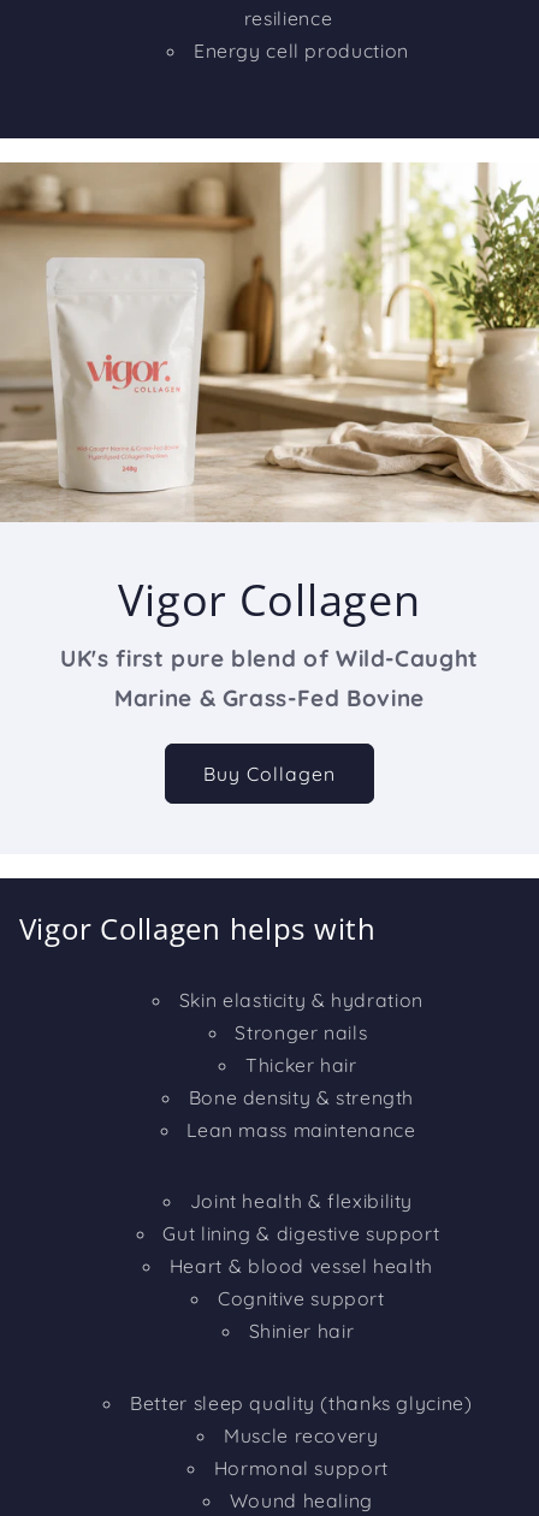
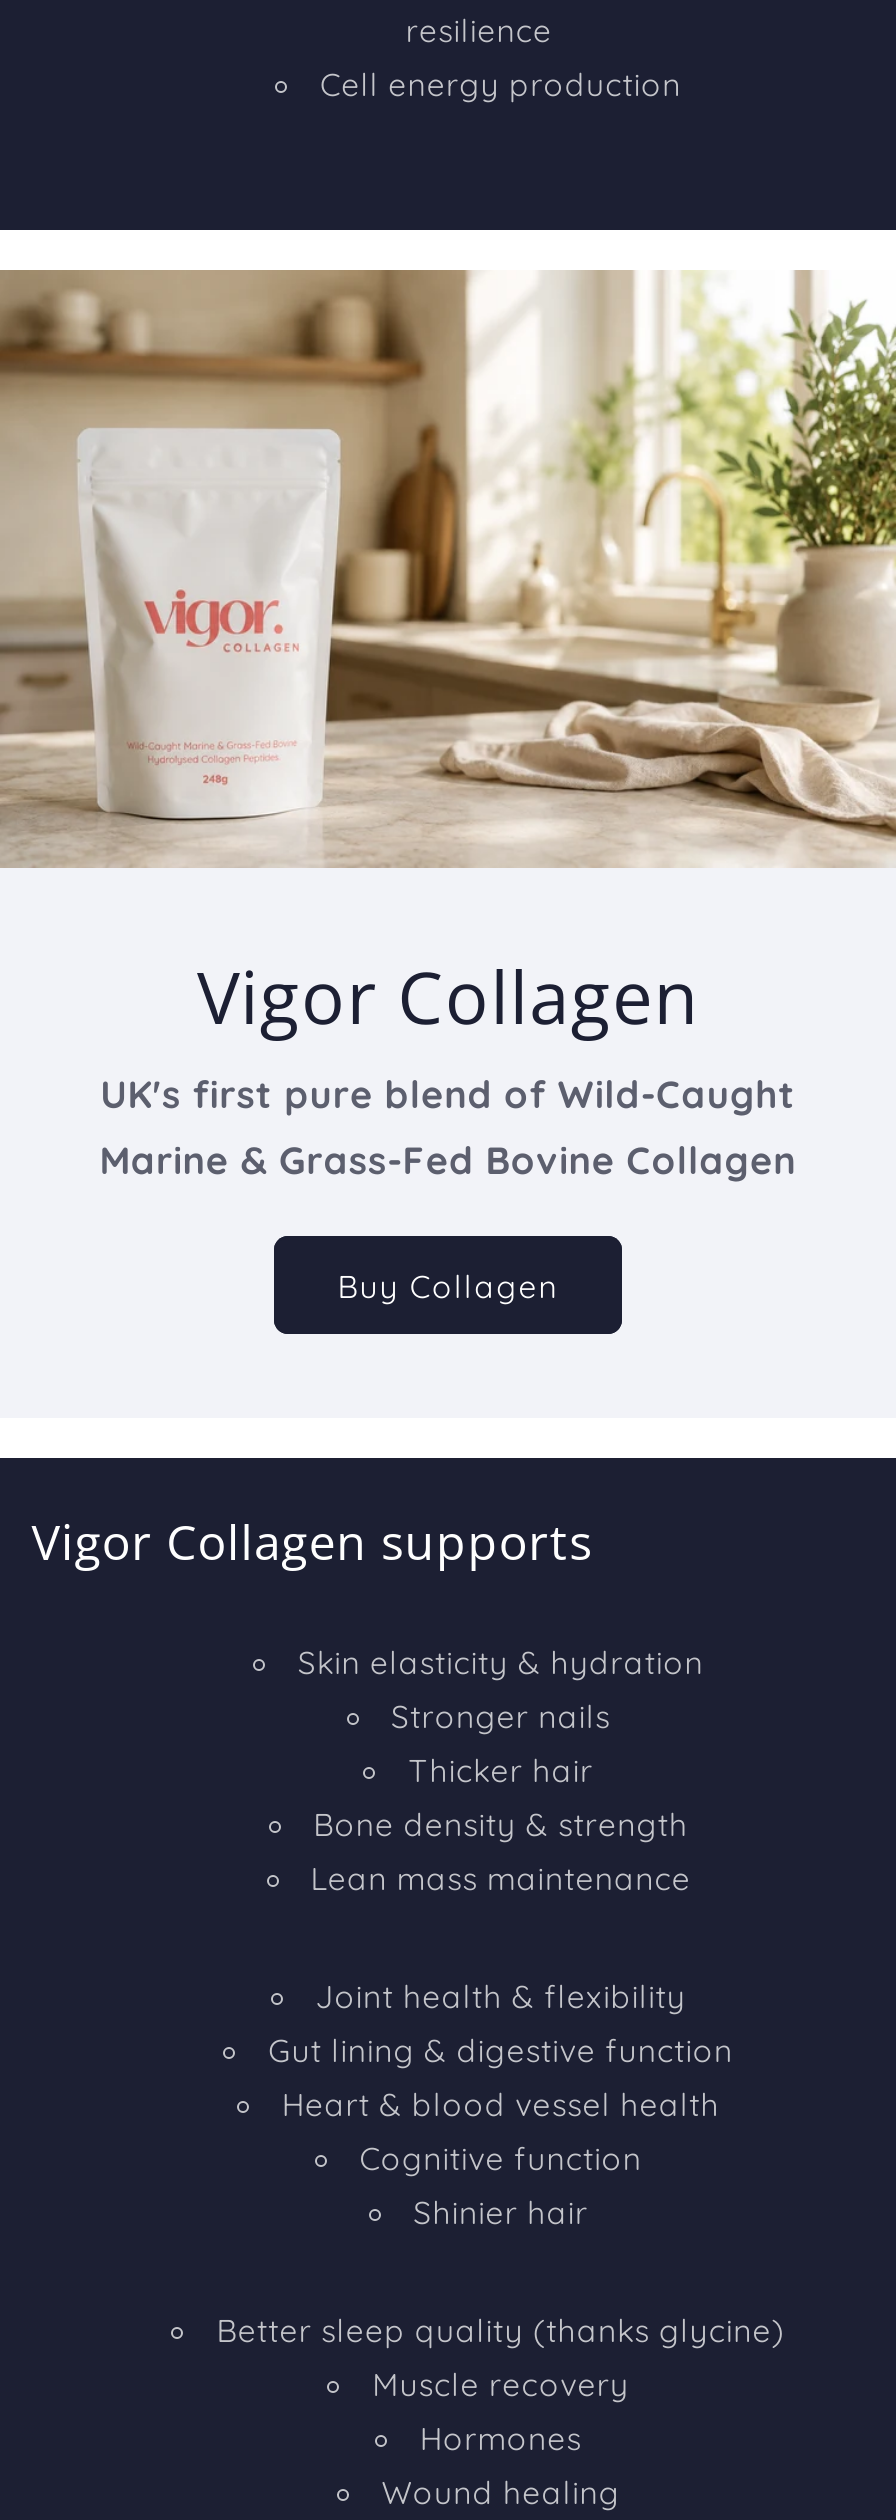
[194,38,409,62] Energy cell production -> [320,64,682,104] Cell energy production
[114,684,425,713] Marine & Grass-Fed Bovine -> [100,1136,796,1184] Marine & Grass-Fed Bovine Collagen
[19,908,376,947] Vigor Collagen helps with -> [32,1509,593,1575] Vigor Collagen supports
[163,1221,440,1246] Gut lining & digestive support -> [268,2030,733,2070] Gut lining & digestive function
[218,1286,385,1310] Cognitive support -> [359,2138,642,2178] Cognitive function
[214,1455,388,1479] Hormonal support -> [420,2419,582,2459] Hormones

